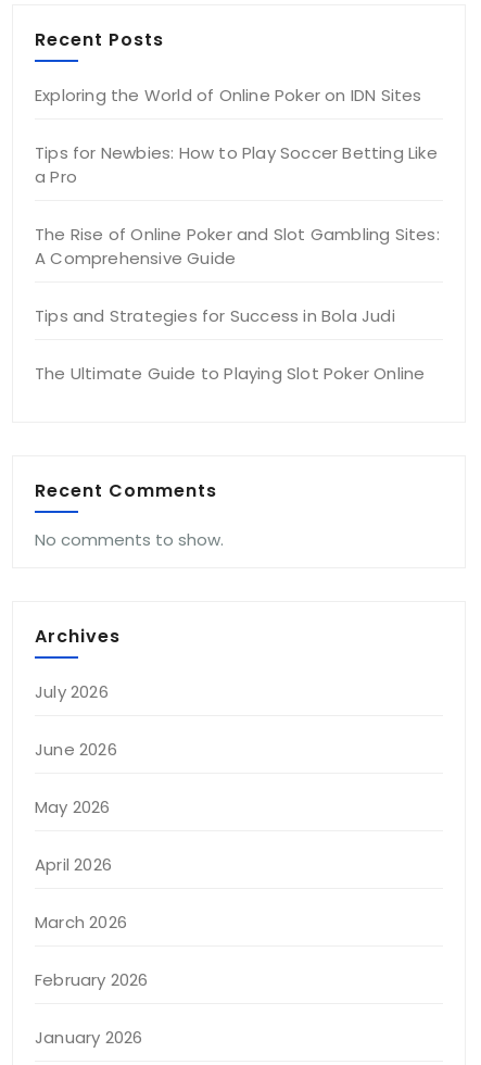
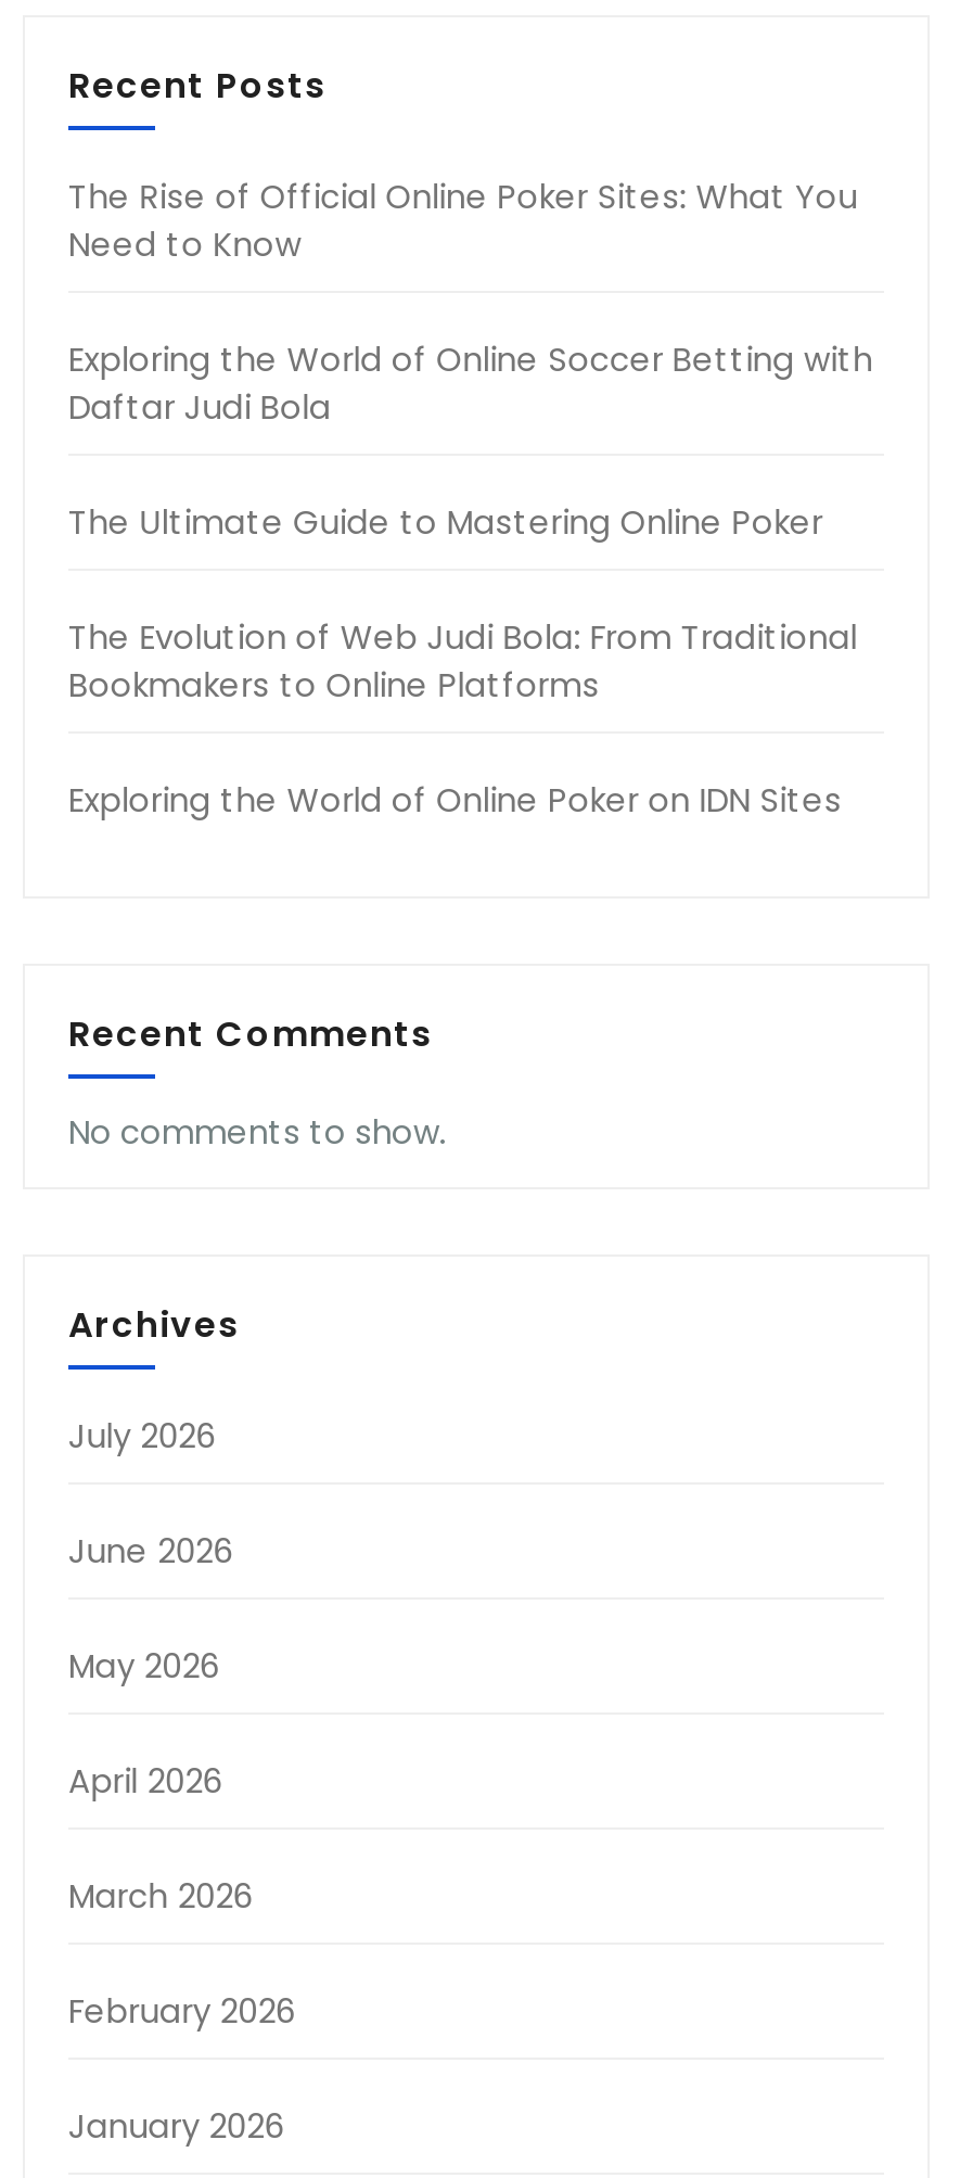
none -> [68,174,873,708] The Rise of Official Online Poker Sites: What You | Need to Know | Exploring the World of Online Soccer Betting with | Daftar Judi Bola | The Ultimate Guide to Mastering Online Poker | The Evolution of Web Judi Bola: From Traditional | Bookmakers to Online Platforms
moved [35,84,422,106] -> [68,777,842,823]: Exploring the World of Online Poker on IDN Sites
[35,141,440,385] Tips for Newbies: How to Play Soccer Betting Like | a Pro | The Rise of Online Poker and Slot Gambling Sites: | A Comprehensive Guide | Tips and Strategies for Success in Bola Judi | The Ultimate Guide to Playing Slot Poker Online -> none

